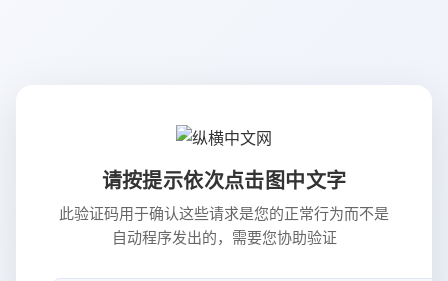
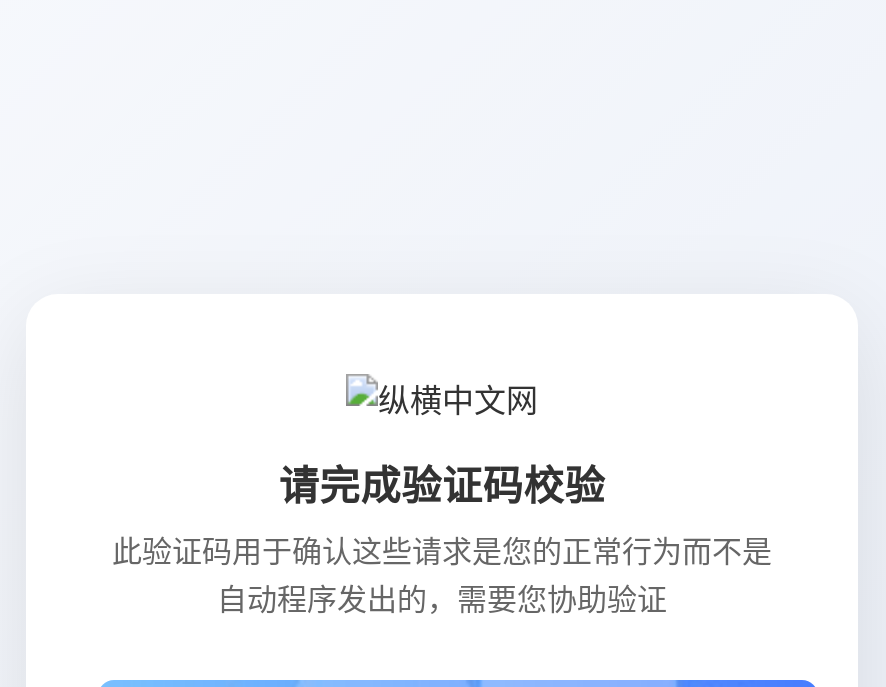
[102,168,346,192] 请按提示依次点击图中文字 -> [279,462,605,510] 请完成验证码校验

